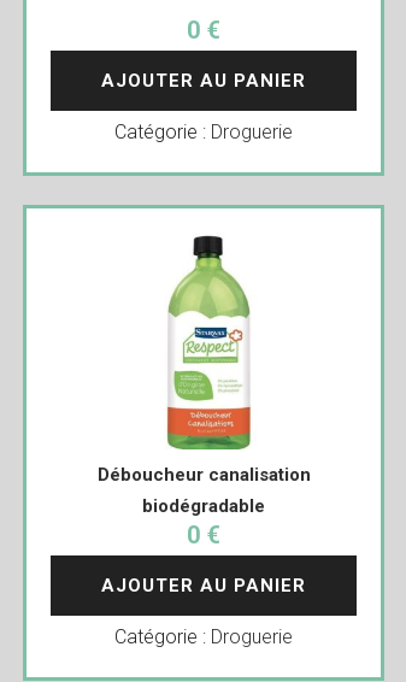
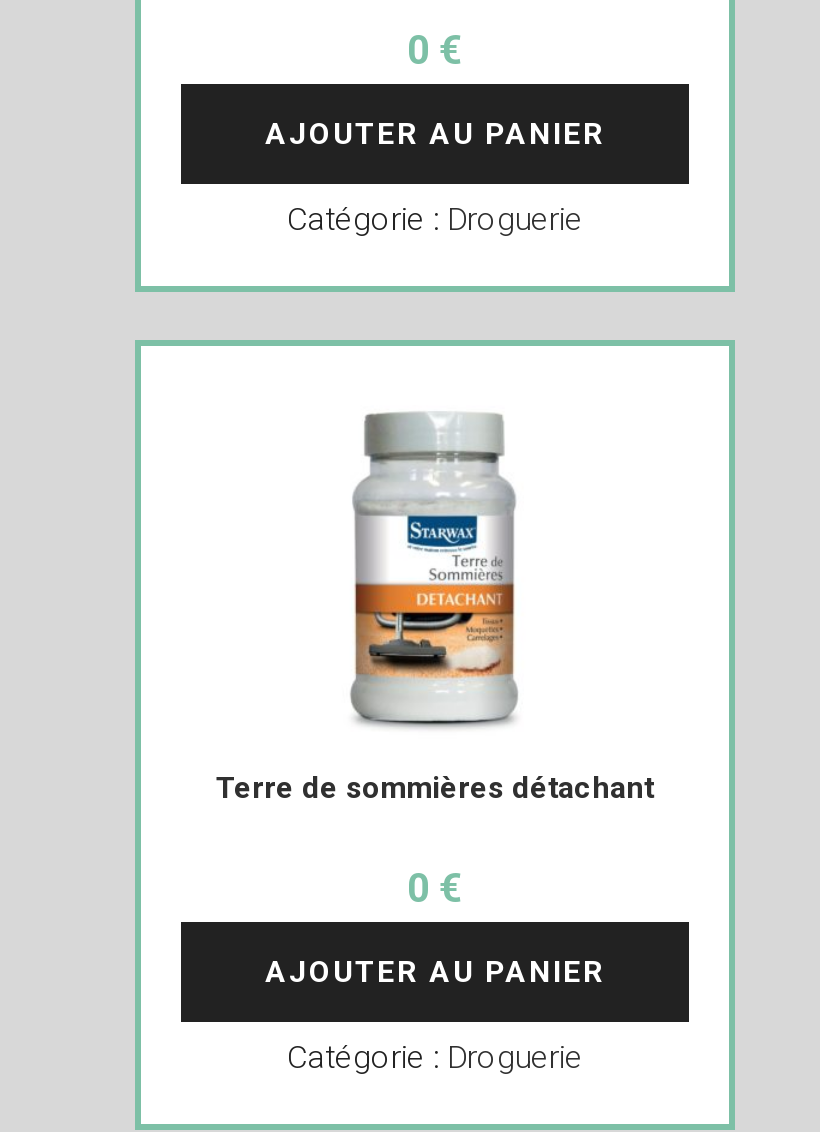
[97,235,310,517] [image] | Déboucheur canalisation | biodégradable -> [216,392,654,806] [image] | Terre de sommières détachant

